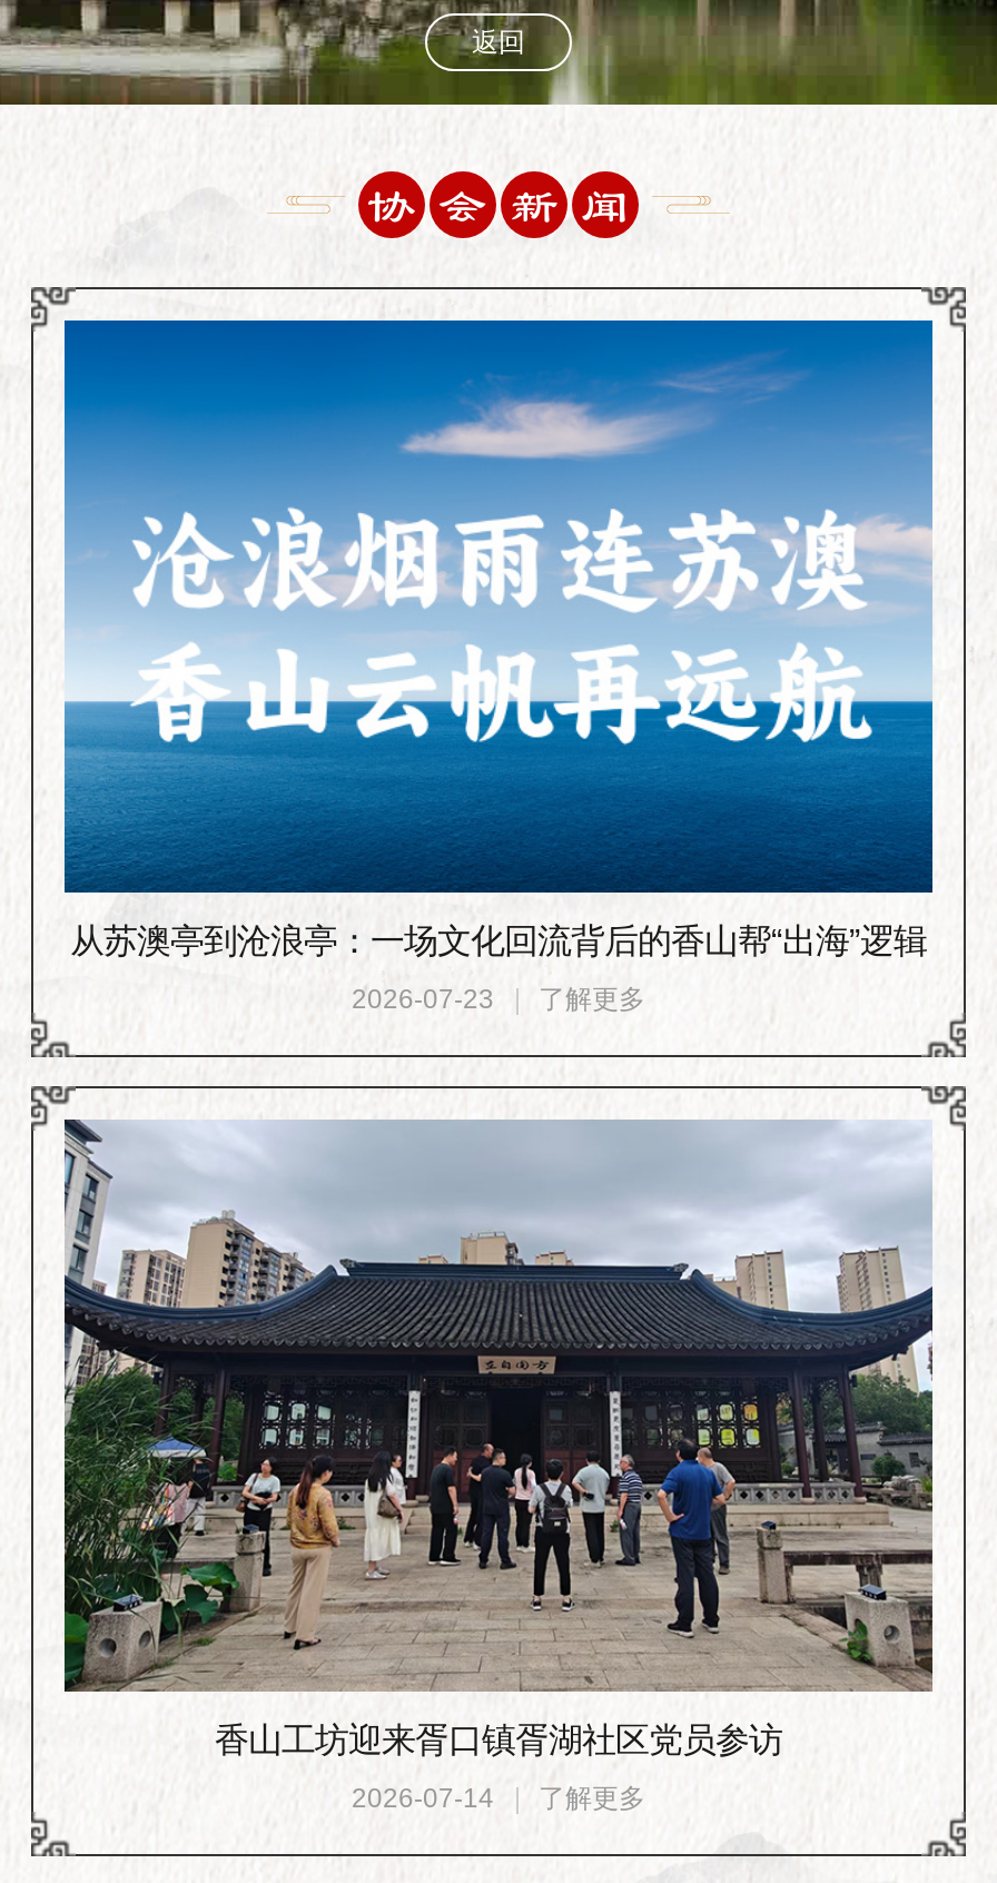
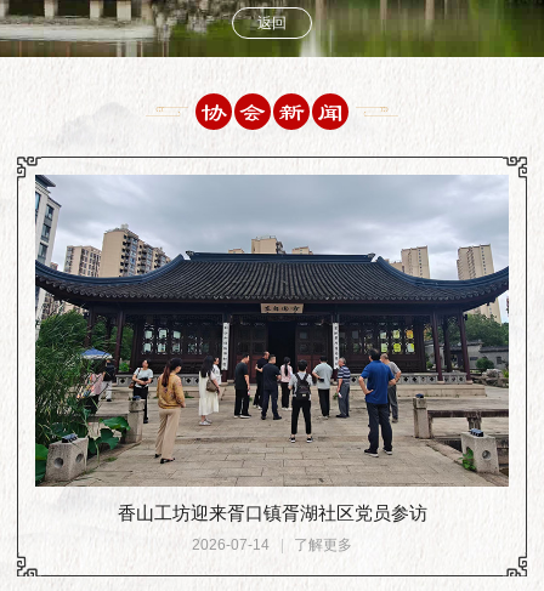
[62,318,935,1016] [image] | 从苏澳亭到沧浪亭：一场文化回流背后的香山帮“出海”逻辑 | 2026-07-23 | 了解更多 -> none

